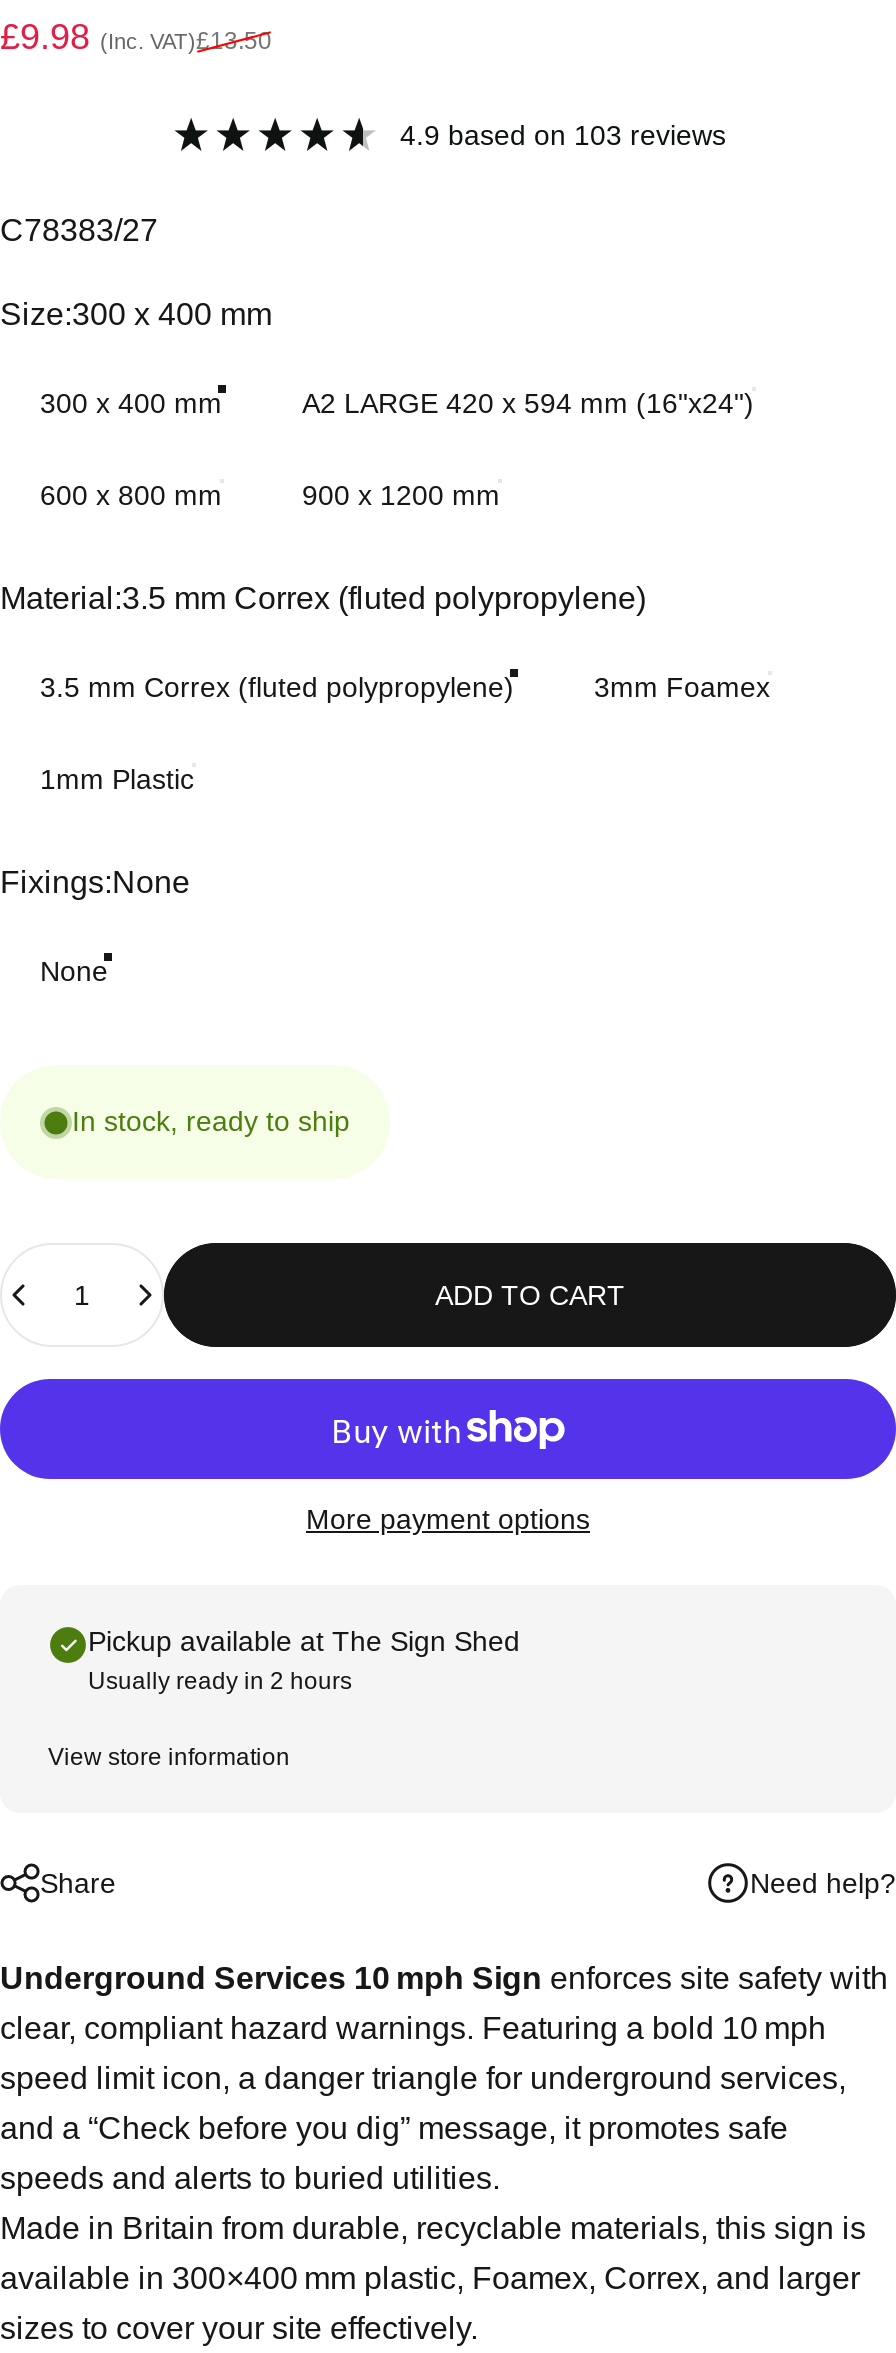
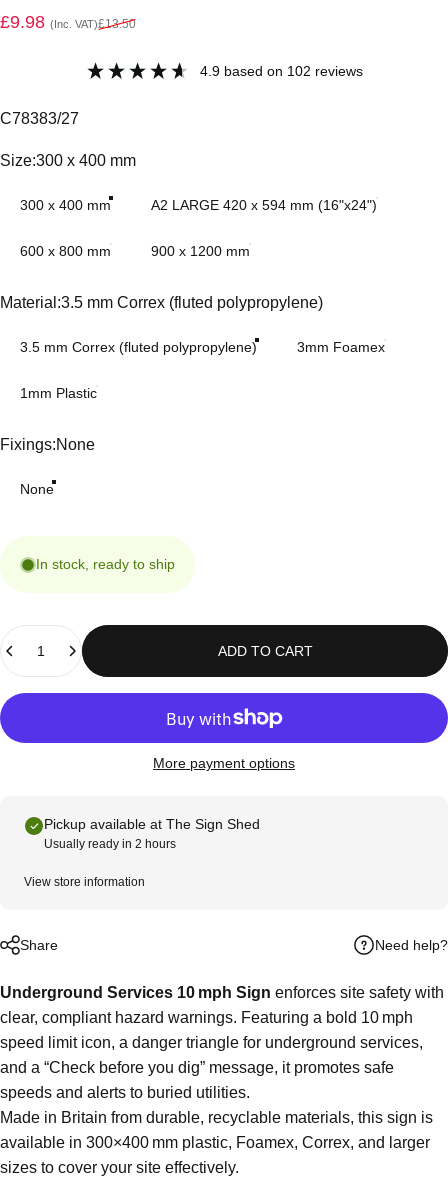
[400,119,726,151] 4.9 based on 103 reviews -> [200,63,363,79] 4.9 based on 102 reviews

